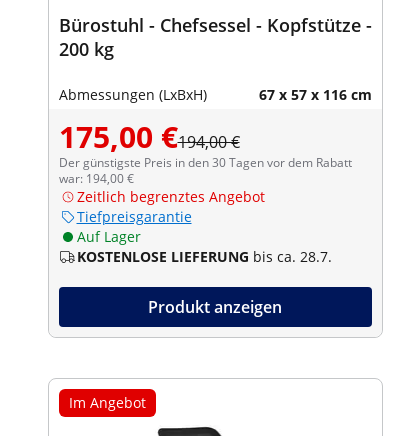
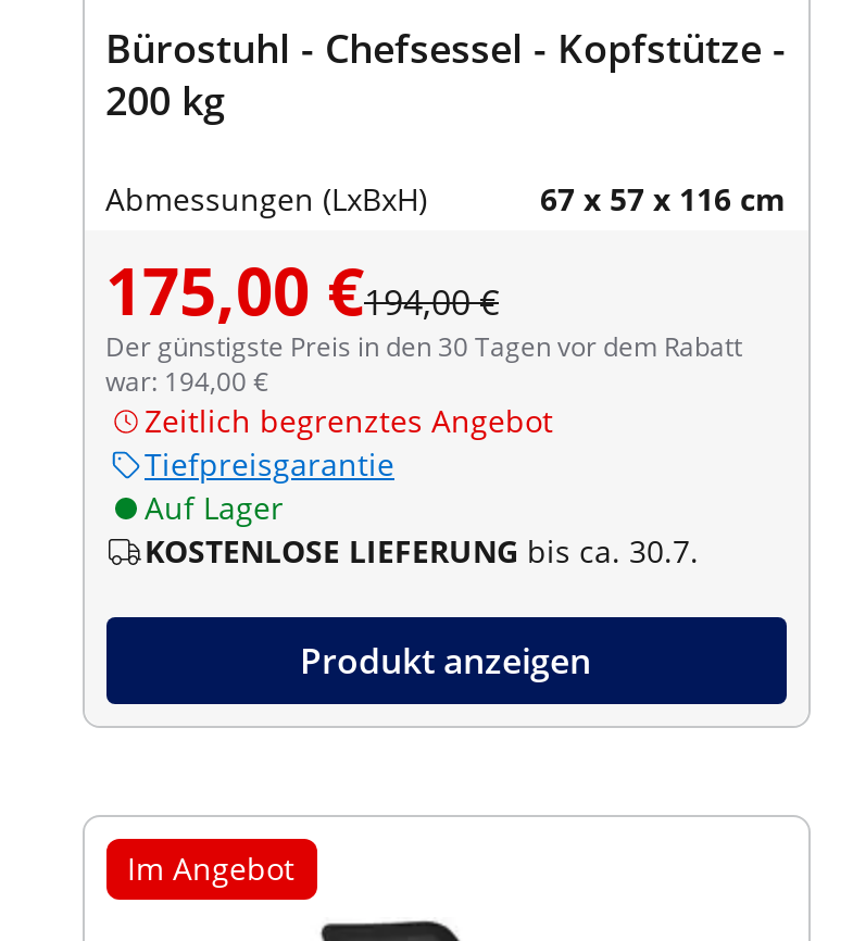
[76,247,331,266] KOSTENLOSE LIEFERUNG bis ca. 28.7. -> [145,529,699,571] KOSTENLOSE LIEFERUNG bis ca. 30.7.

